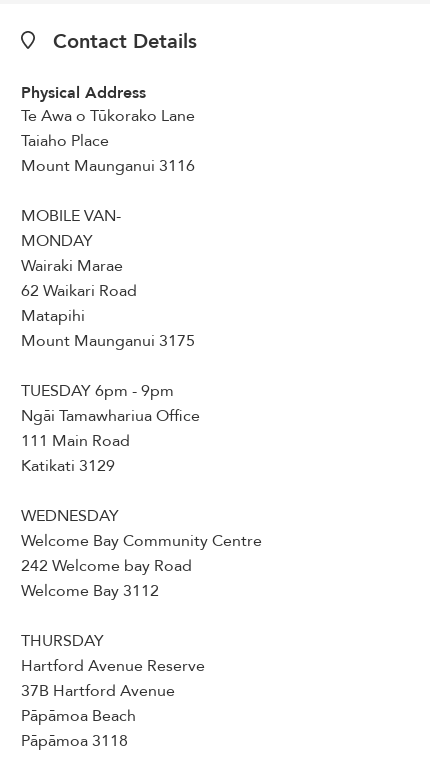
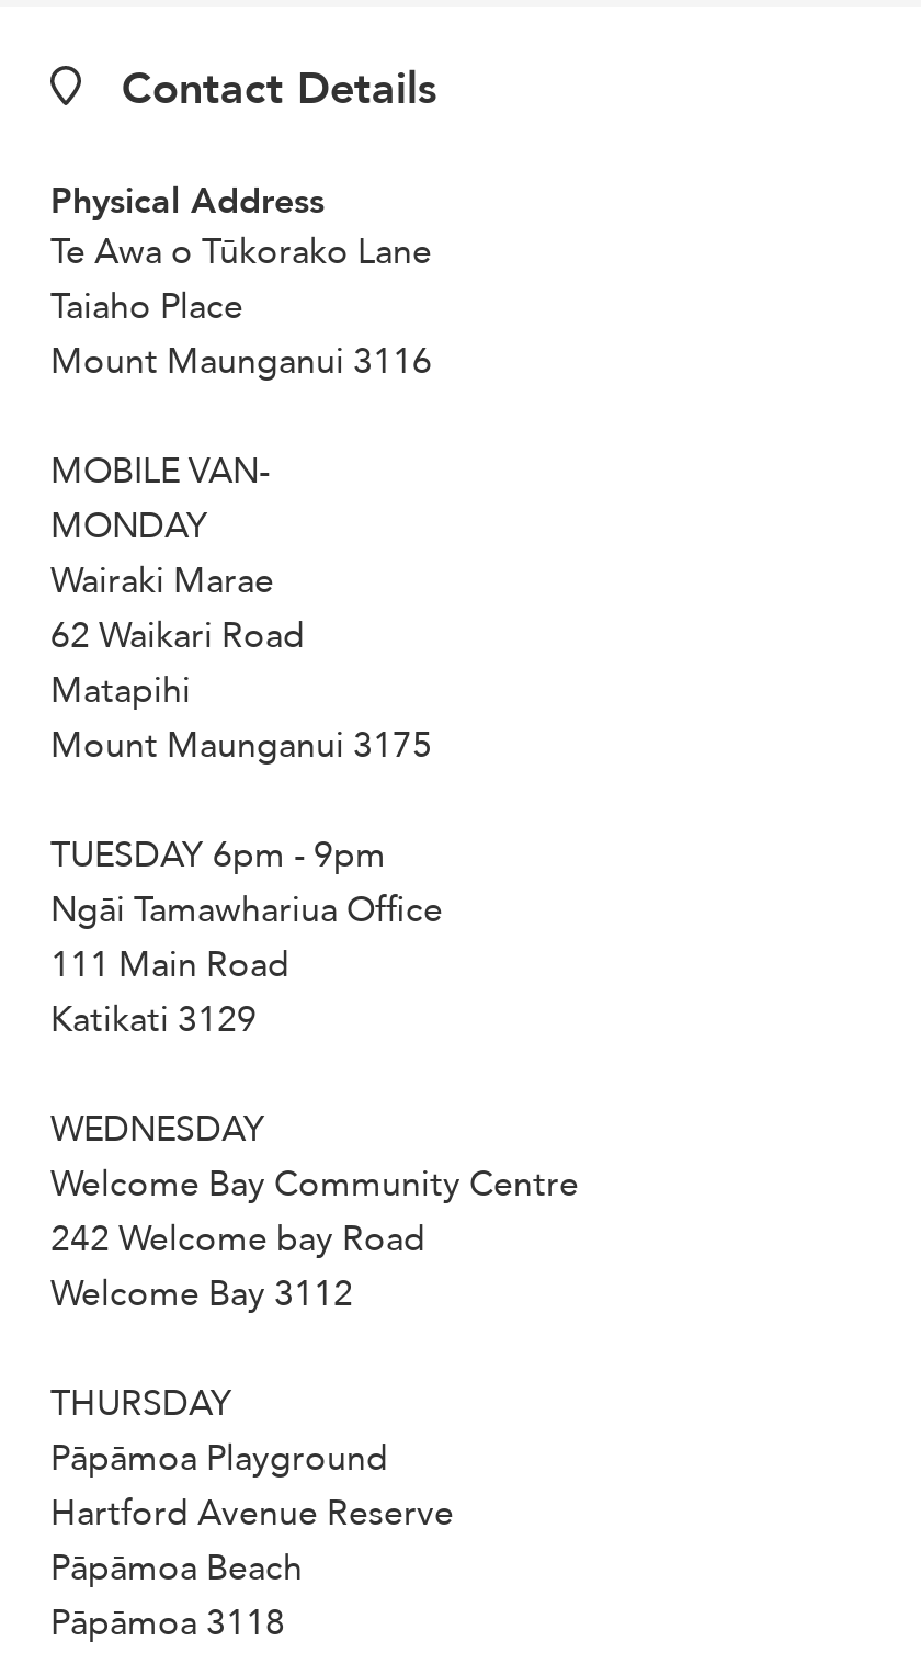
none -> [50,1435,388,1483] Pāpāmoa Playground
moved [21,655,205,677] -> [50,1490,454,1538]: Hartford Avenue Reserve
[21,680,175,702] 37B Hartford Avenue -> none

